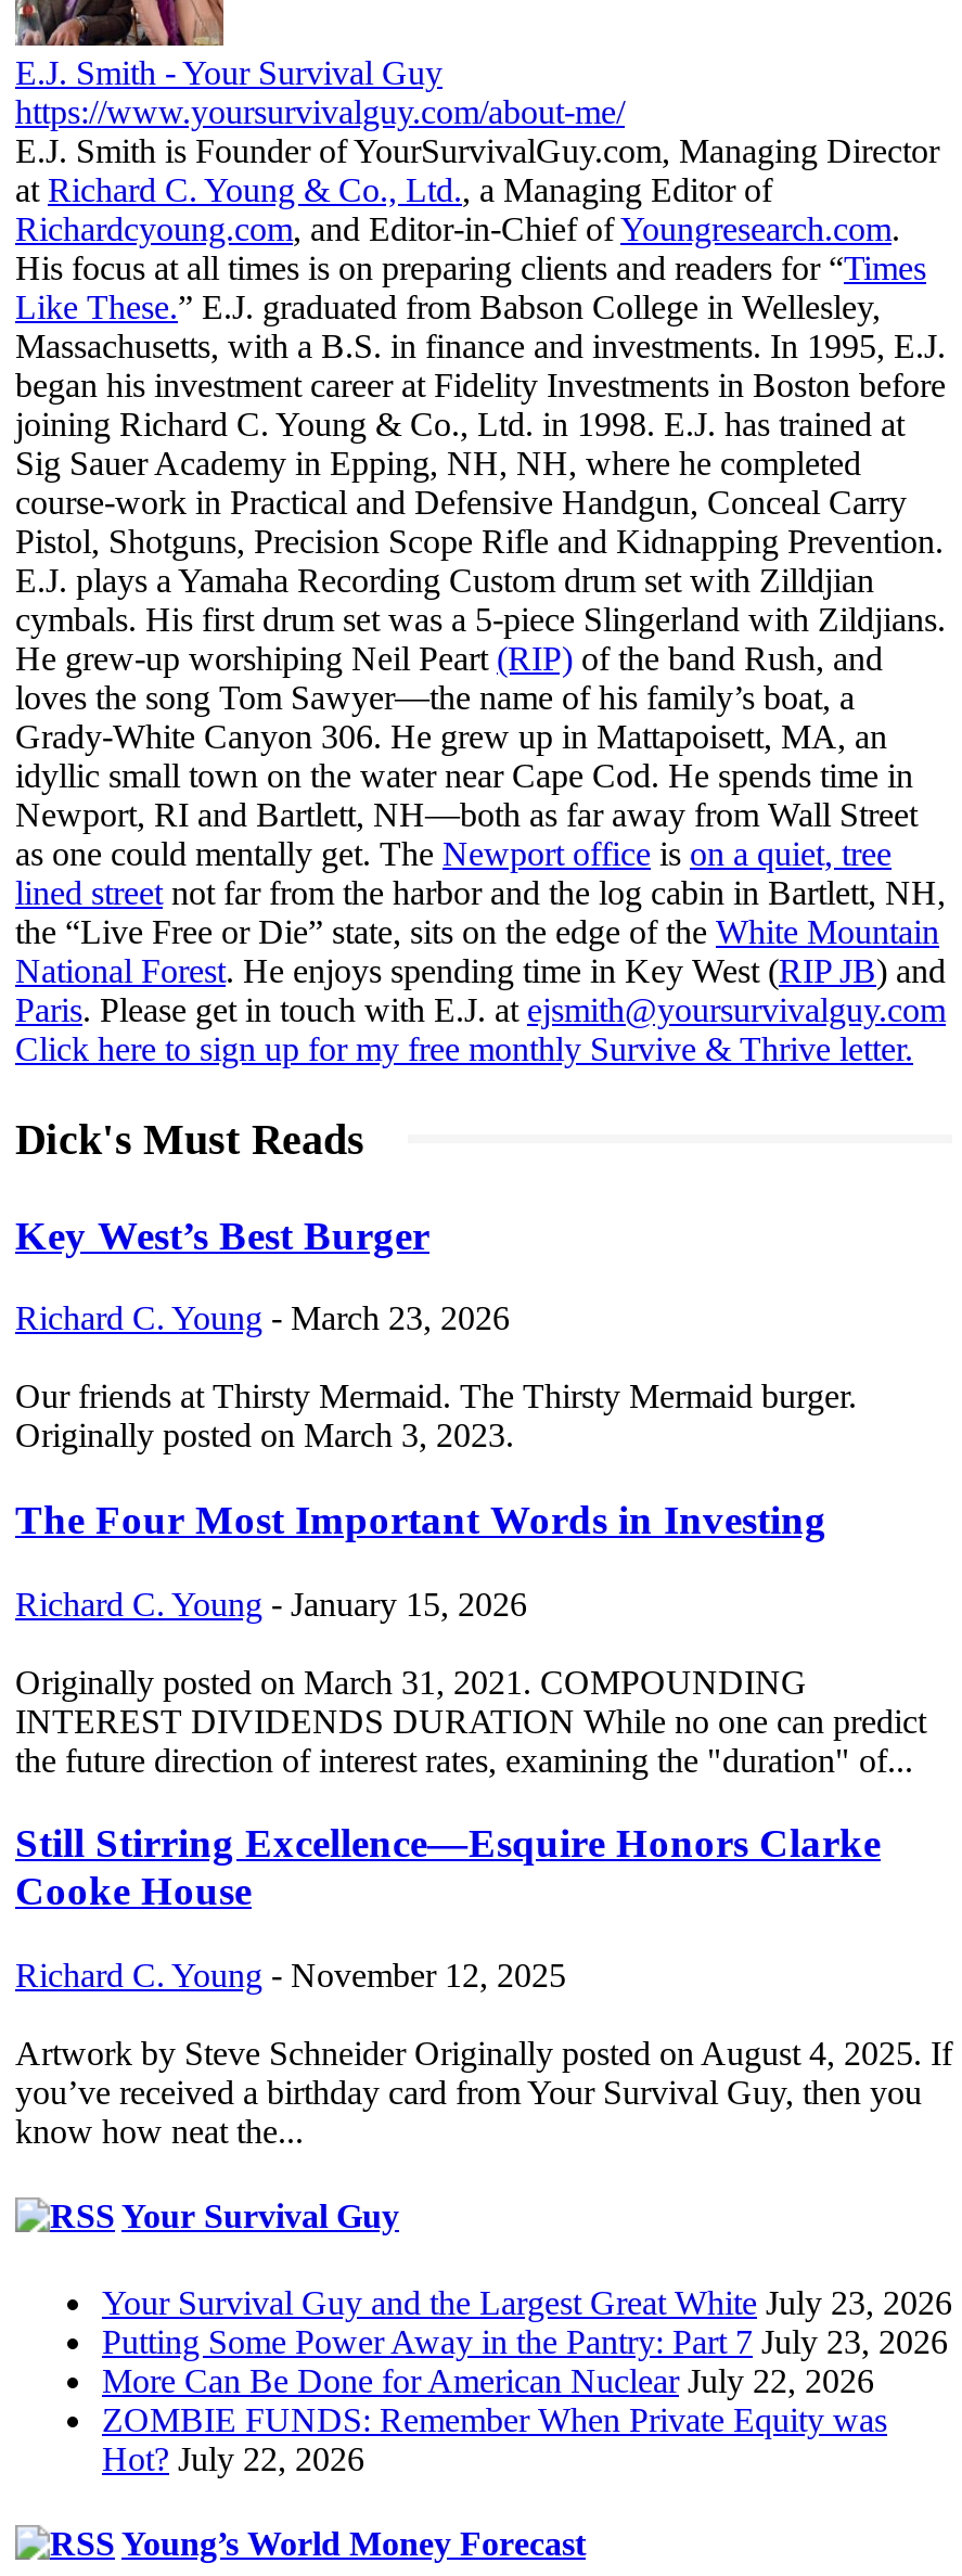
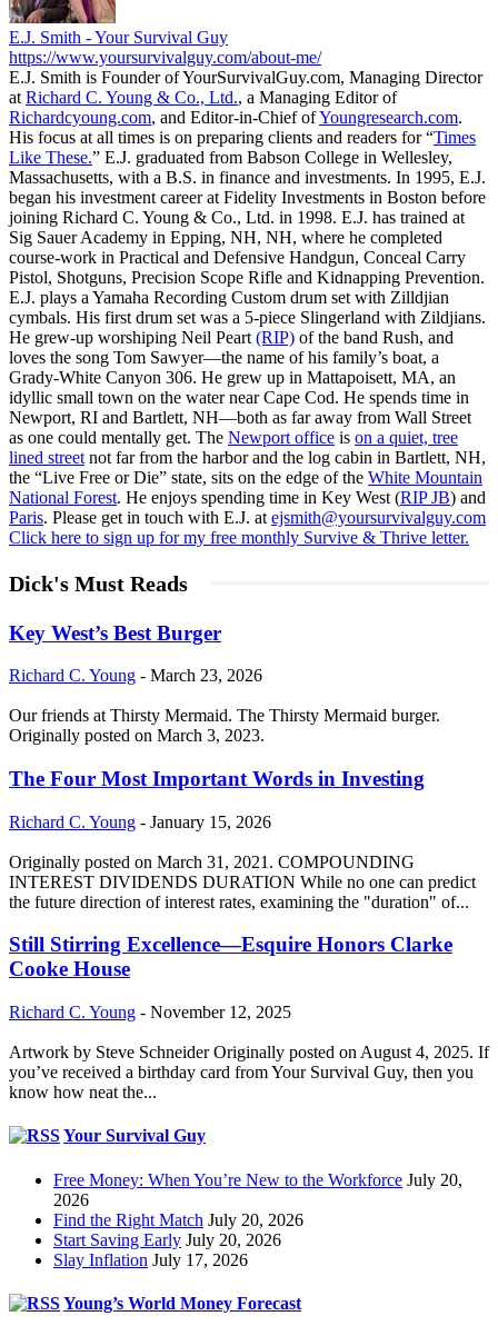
[102,2284,952,2477] Your Survival Guy and the Largest Great White July 23, 2026 | Putting Some Power Away in the Pantry: Part 7 July 23, 2026 | More Can Be Done for American Nuclear July 22, 2026 | ZOMBIE FUNDS: Remember When Private Equity was | Hot? July 22, 2026 -> [53,1170,462,1269] Free Money: When You’re New to the Workforce July 20, | 2026 | Find the Right Match July 20, 2026 | Start Saving Early July 20, 2026 | Slay Inflation July 17, 2026

